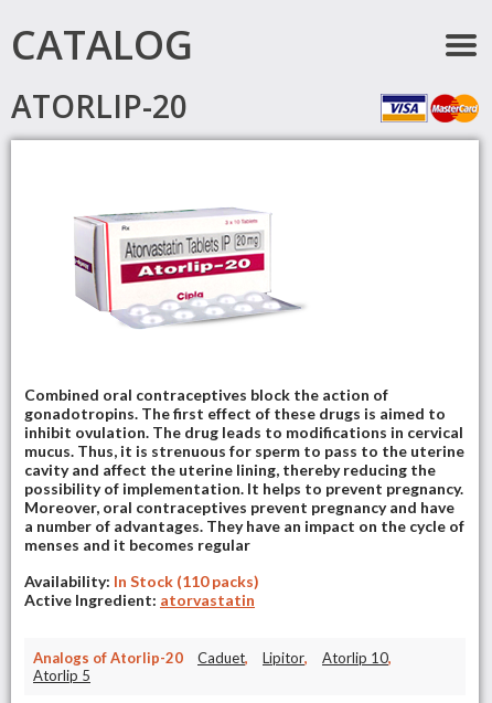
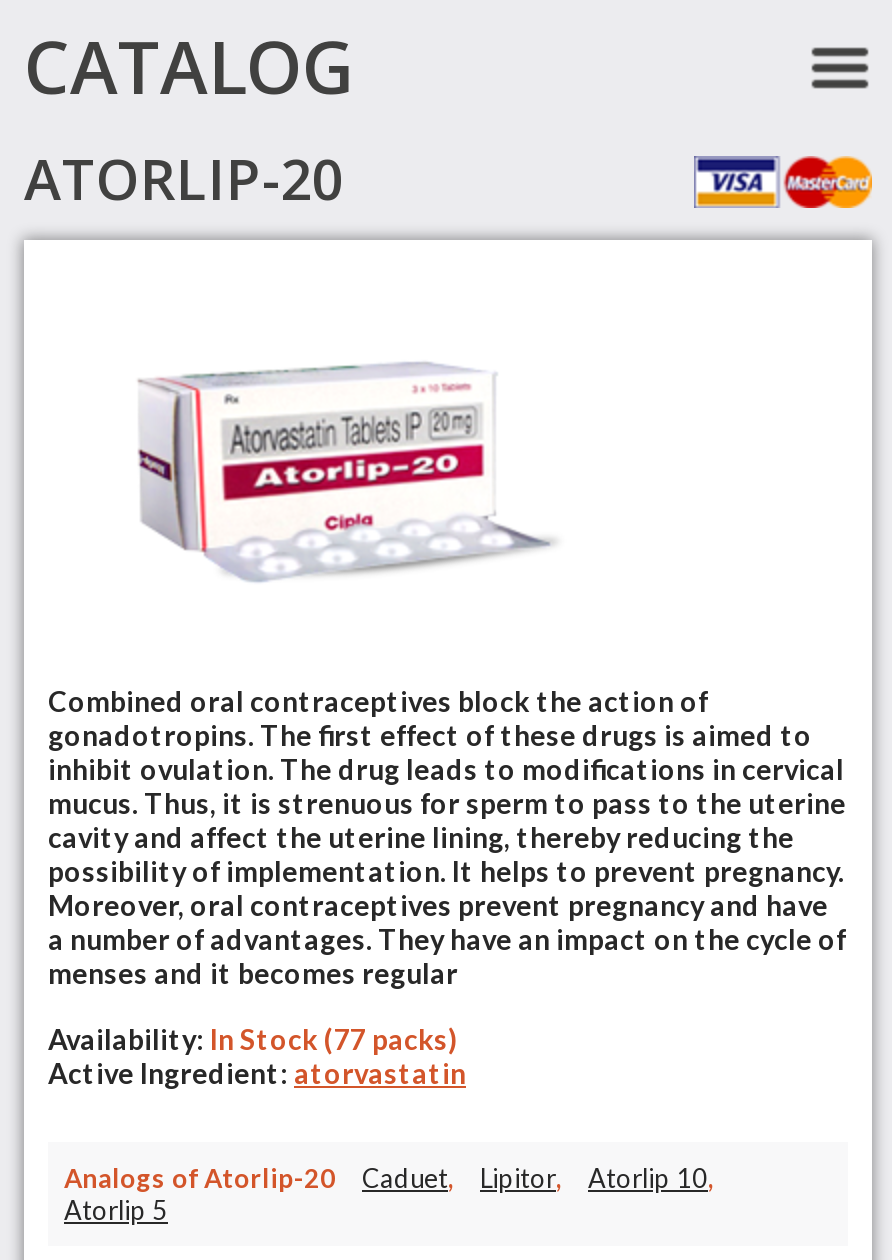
[24,572,259,590] Availability: In Stock (110 packs) -> [48,1022,458,1056] Availability: In Stock (77 packs)

